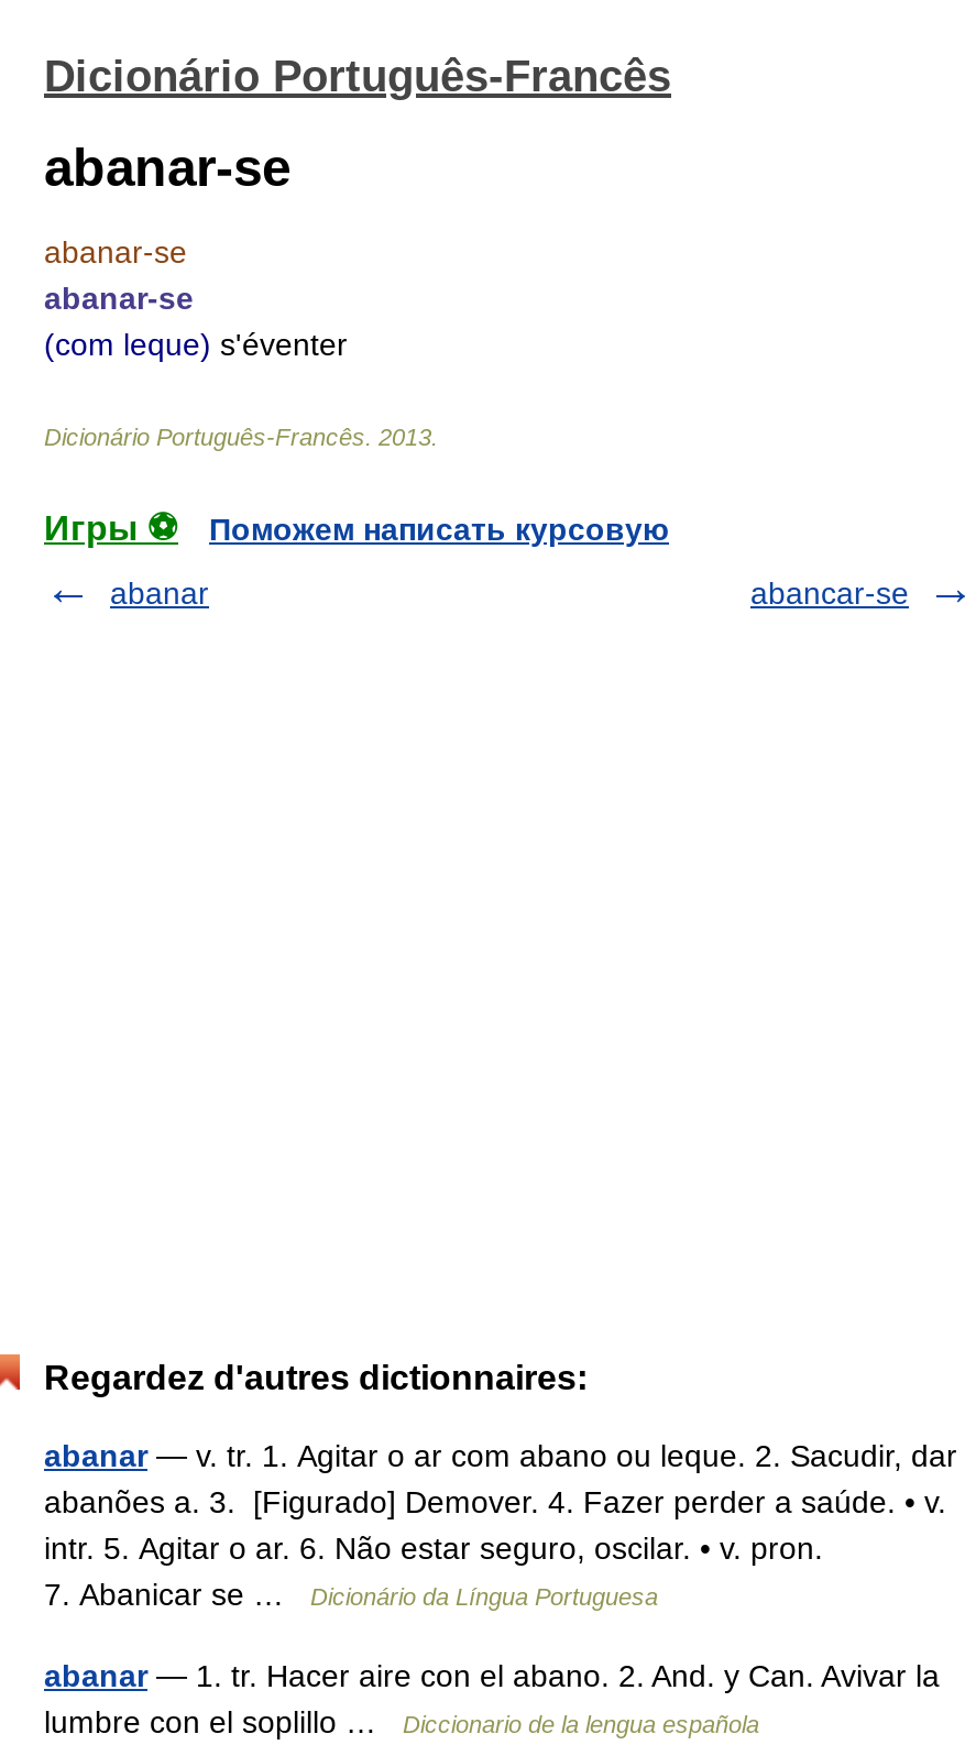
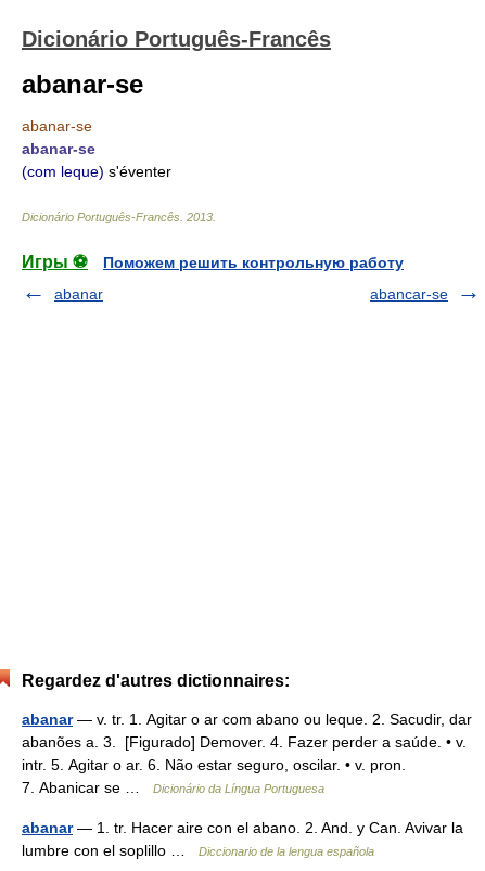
[209,512,669,547] Поможем написать курсовую -> [103,254,404,271] Поможем решить контрольную работу

